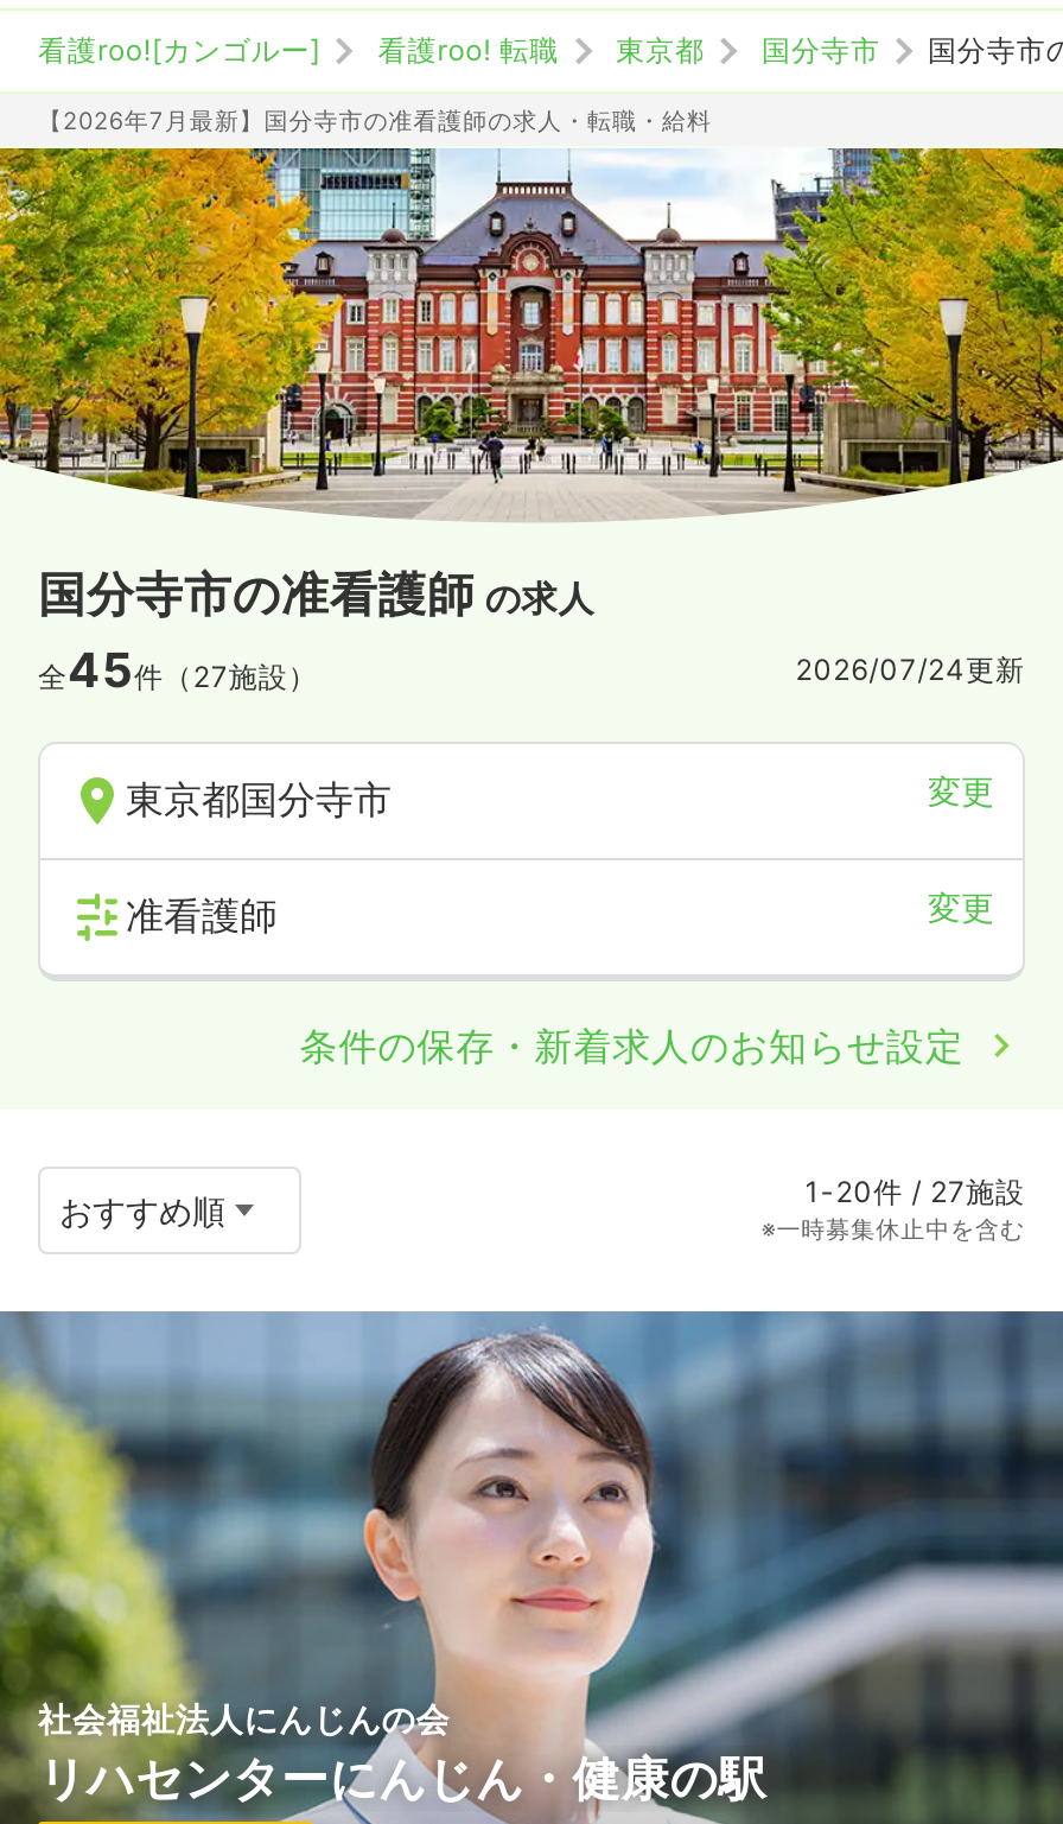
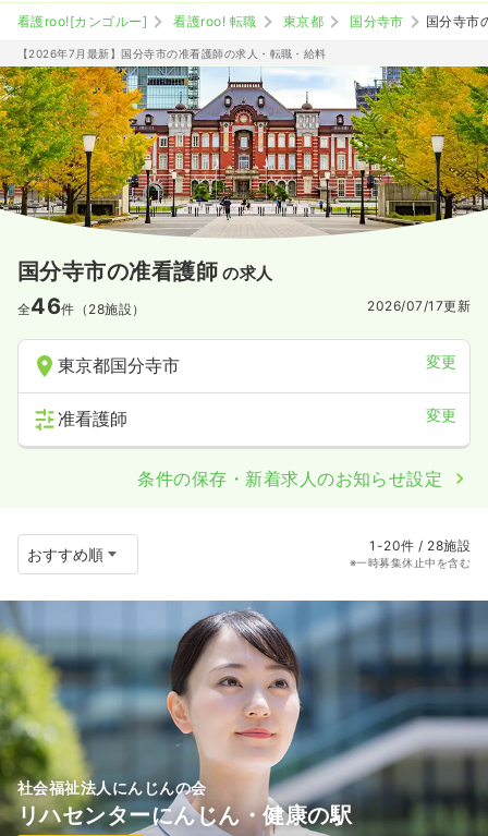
[38,641,317,698] 全45件（27施設） -> [17,293,146,319] 全46件（28施設）
[795,651,1025,686] 2026/07/24更新 -> [367,297,471,314] 2026/07/17更新
[805,1174,1025,1210] 1-20件 / 27施設 -> [369,538,471,554] 1-20件 / 28施設

